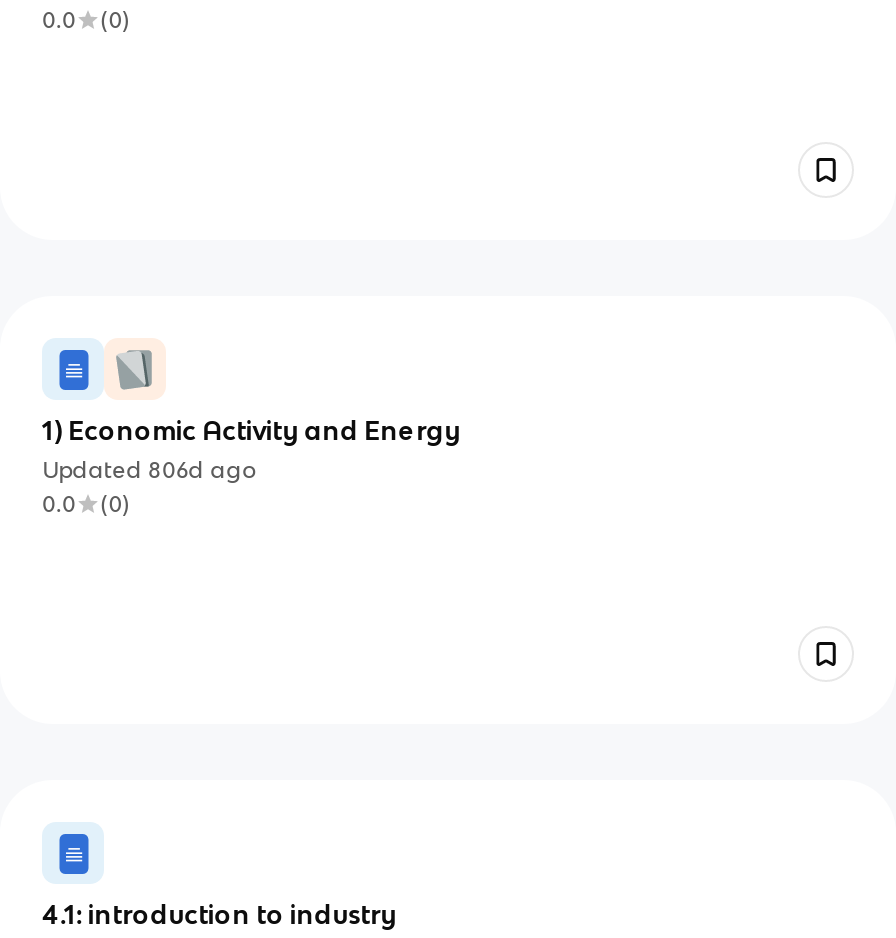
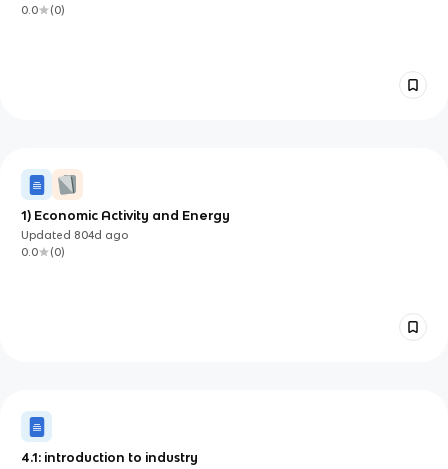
[42,458,256,482] Updated 806d ago -> [21,229,128,241] Updated 804d ago

